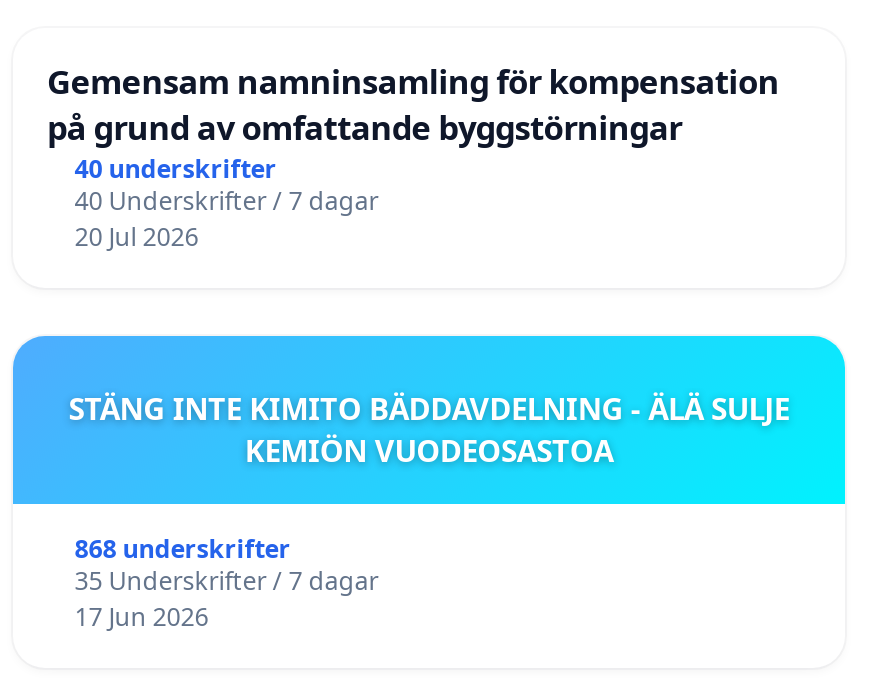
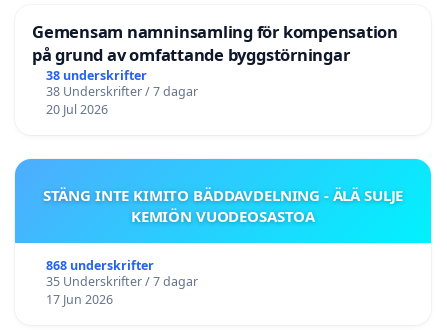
[75,152,277,186] 40 underskrifter -> [46,67,147,84] 38 underskrifter
[75,184,379,218] 40 Underskrifter / 7 dagar -> [46,83,198,100] 38 Underskrifter / 7 dagar

